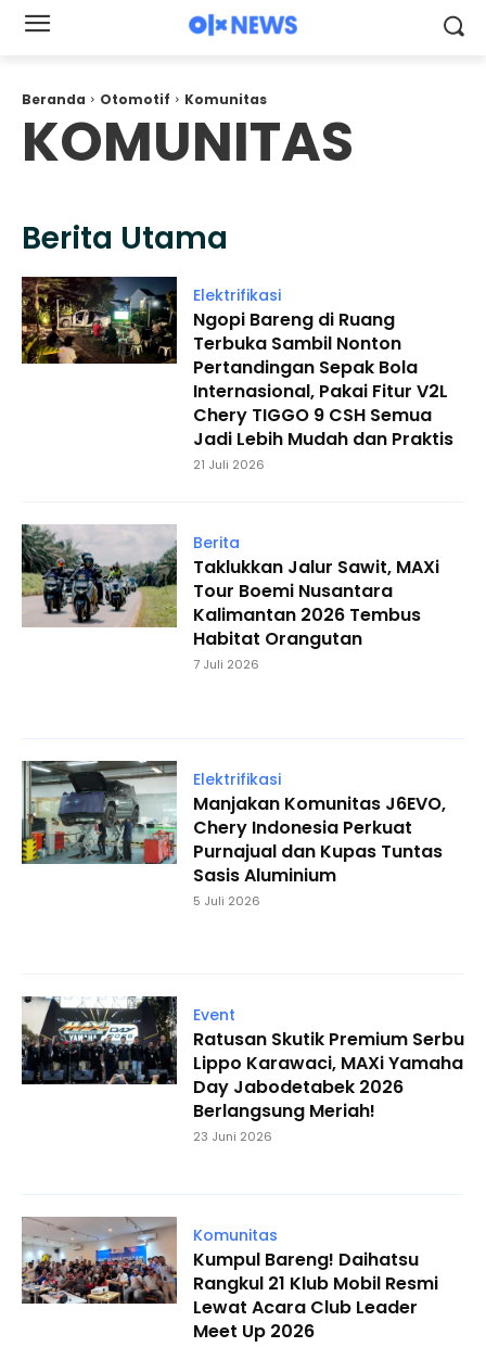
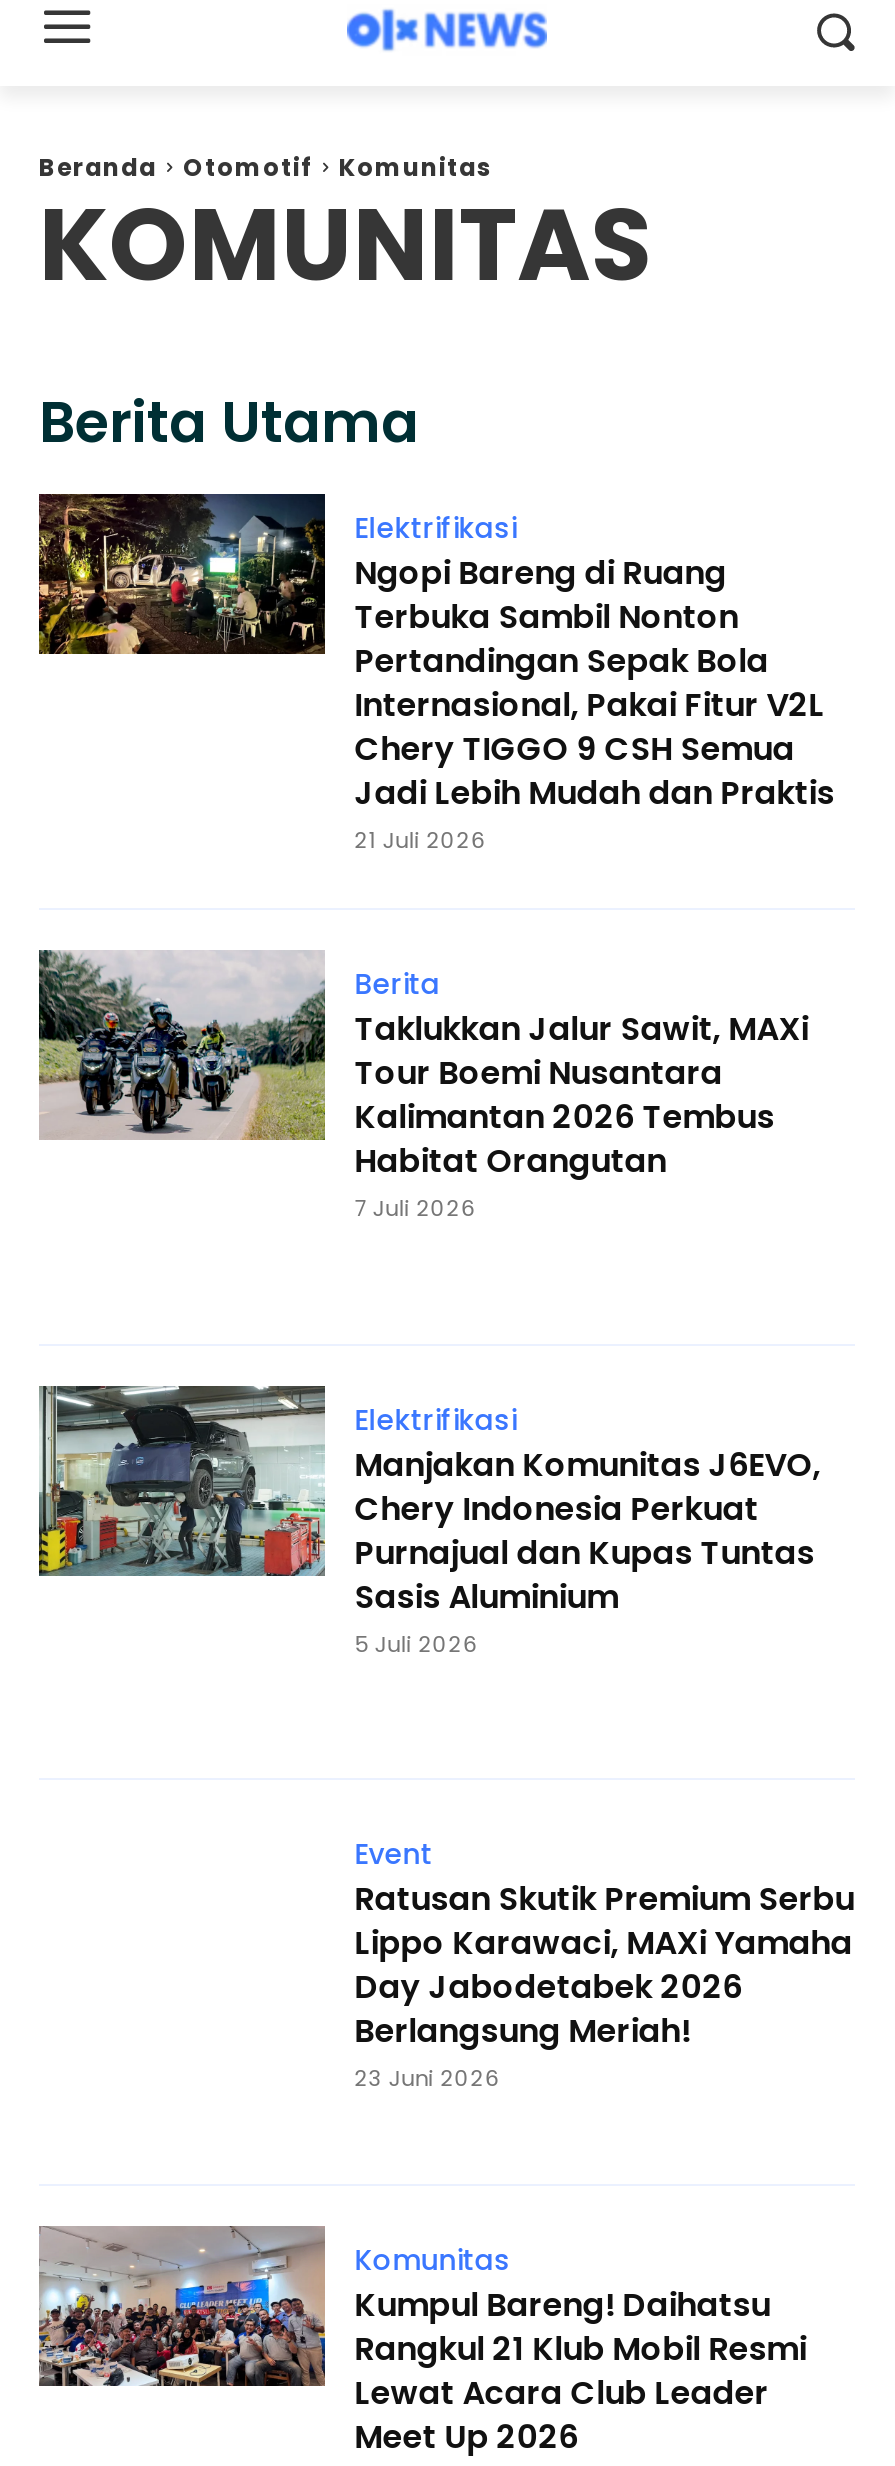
[21,995,178,1085] [image] -> none

